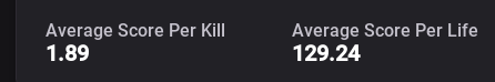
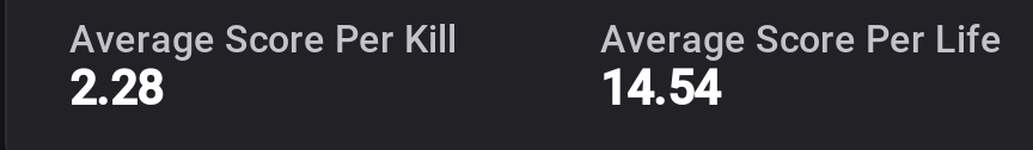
[46,40,89,66] 1.89 -> [69,60,163,117] 2.28
[292,40,360,66] 129.24 -> [600,60,720,117] 14.54

